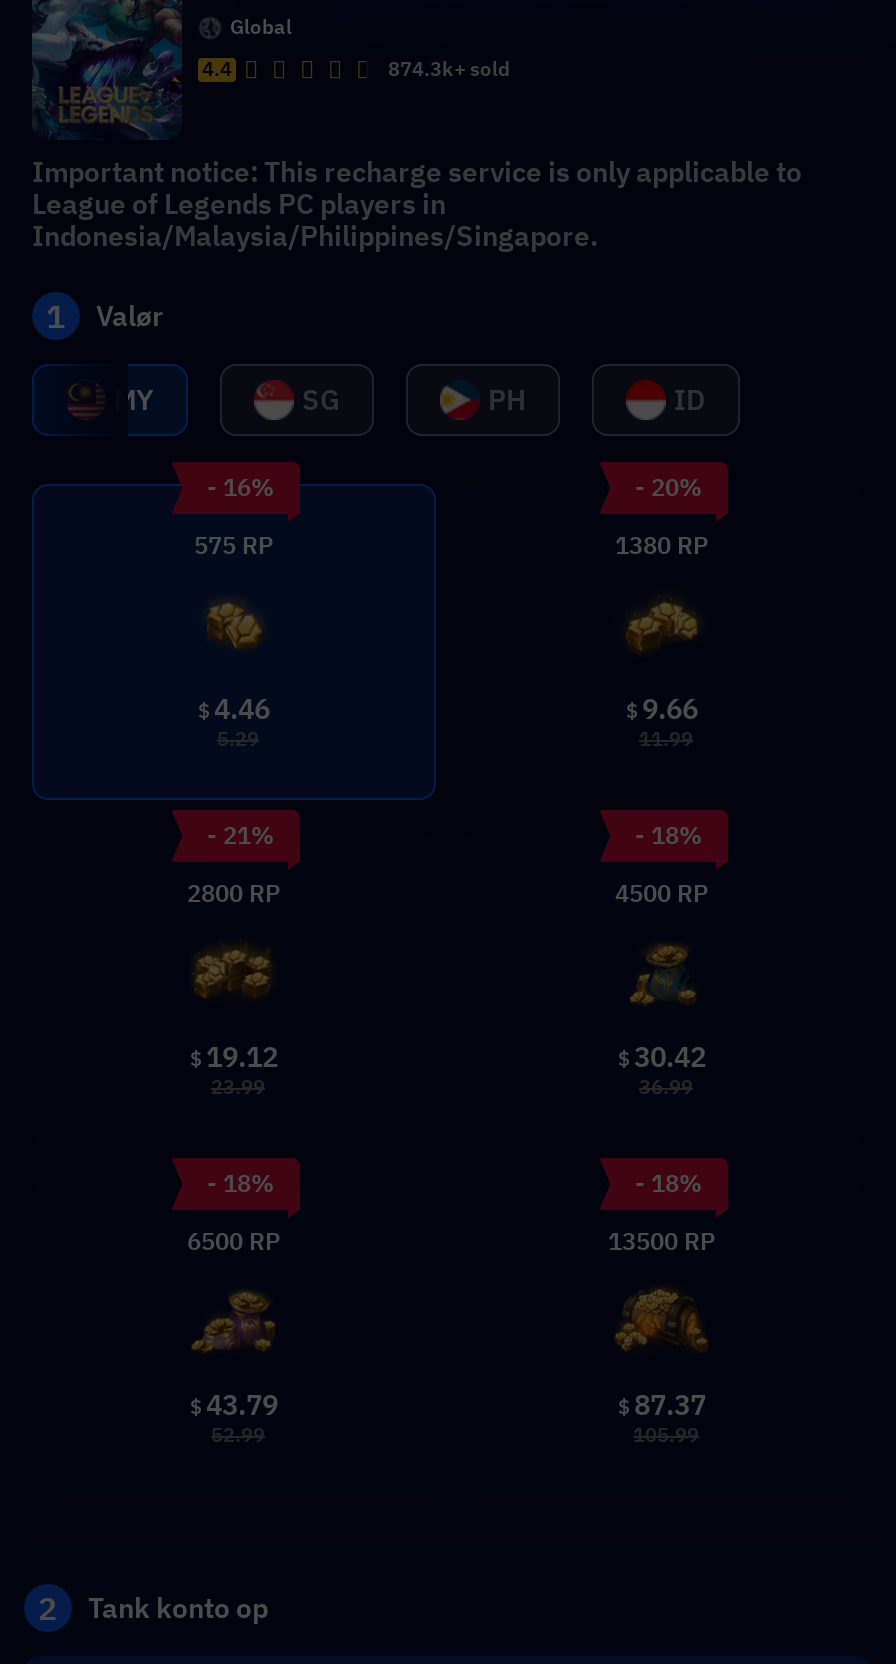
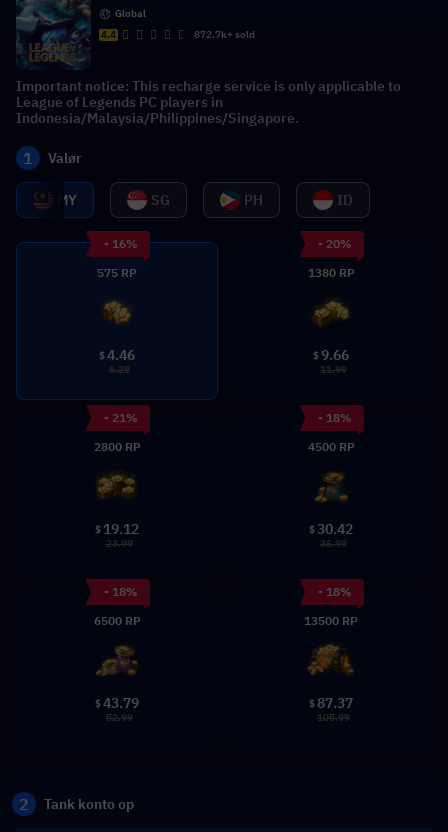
[388,56,510,82] 874.3k+ sold -> [194,28,255,41] 872.7k+ sold

